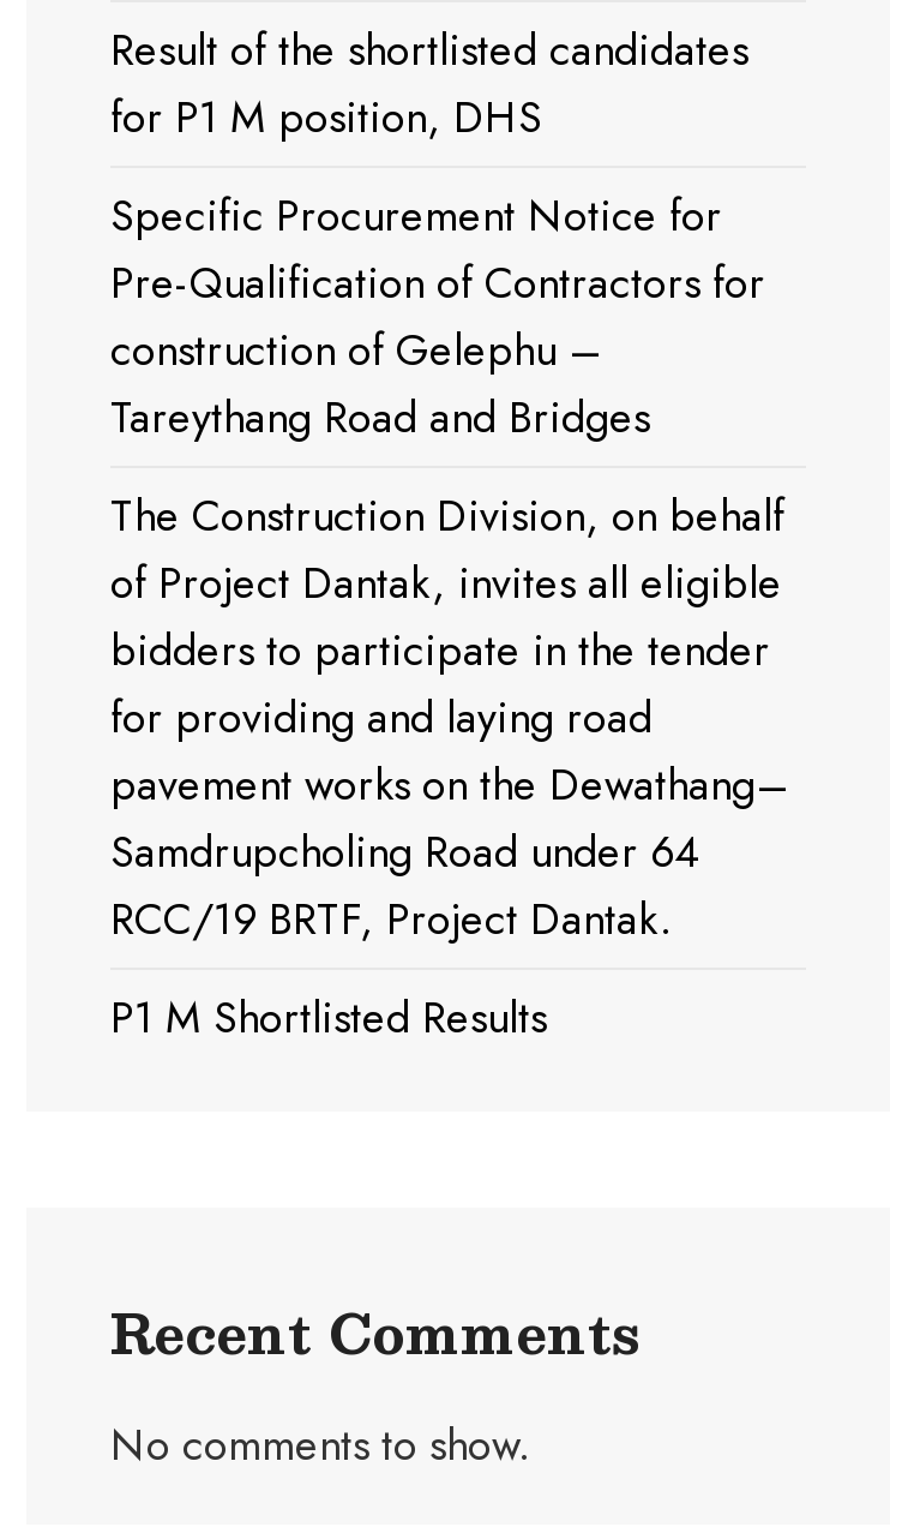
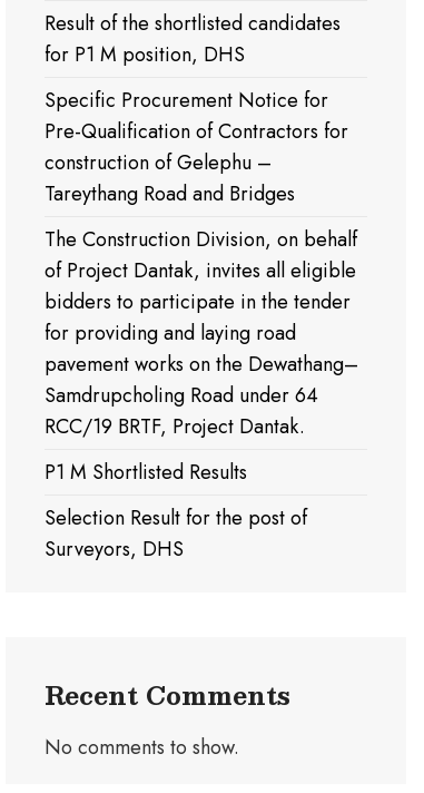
none -> [45,503,307,564] Selection Result for the post of | Surveyors, DHS

